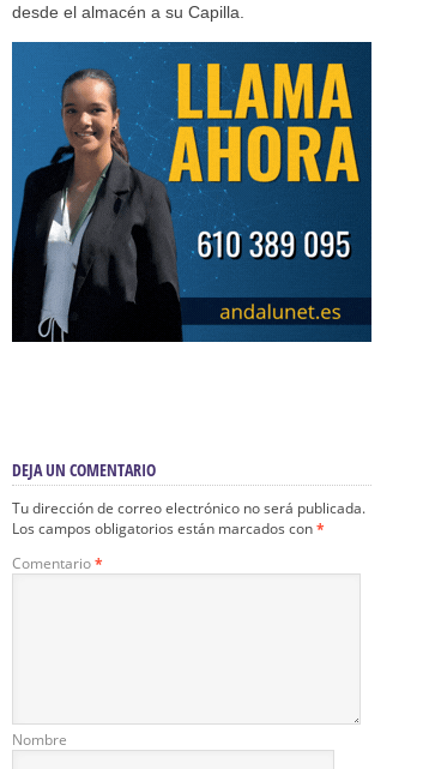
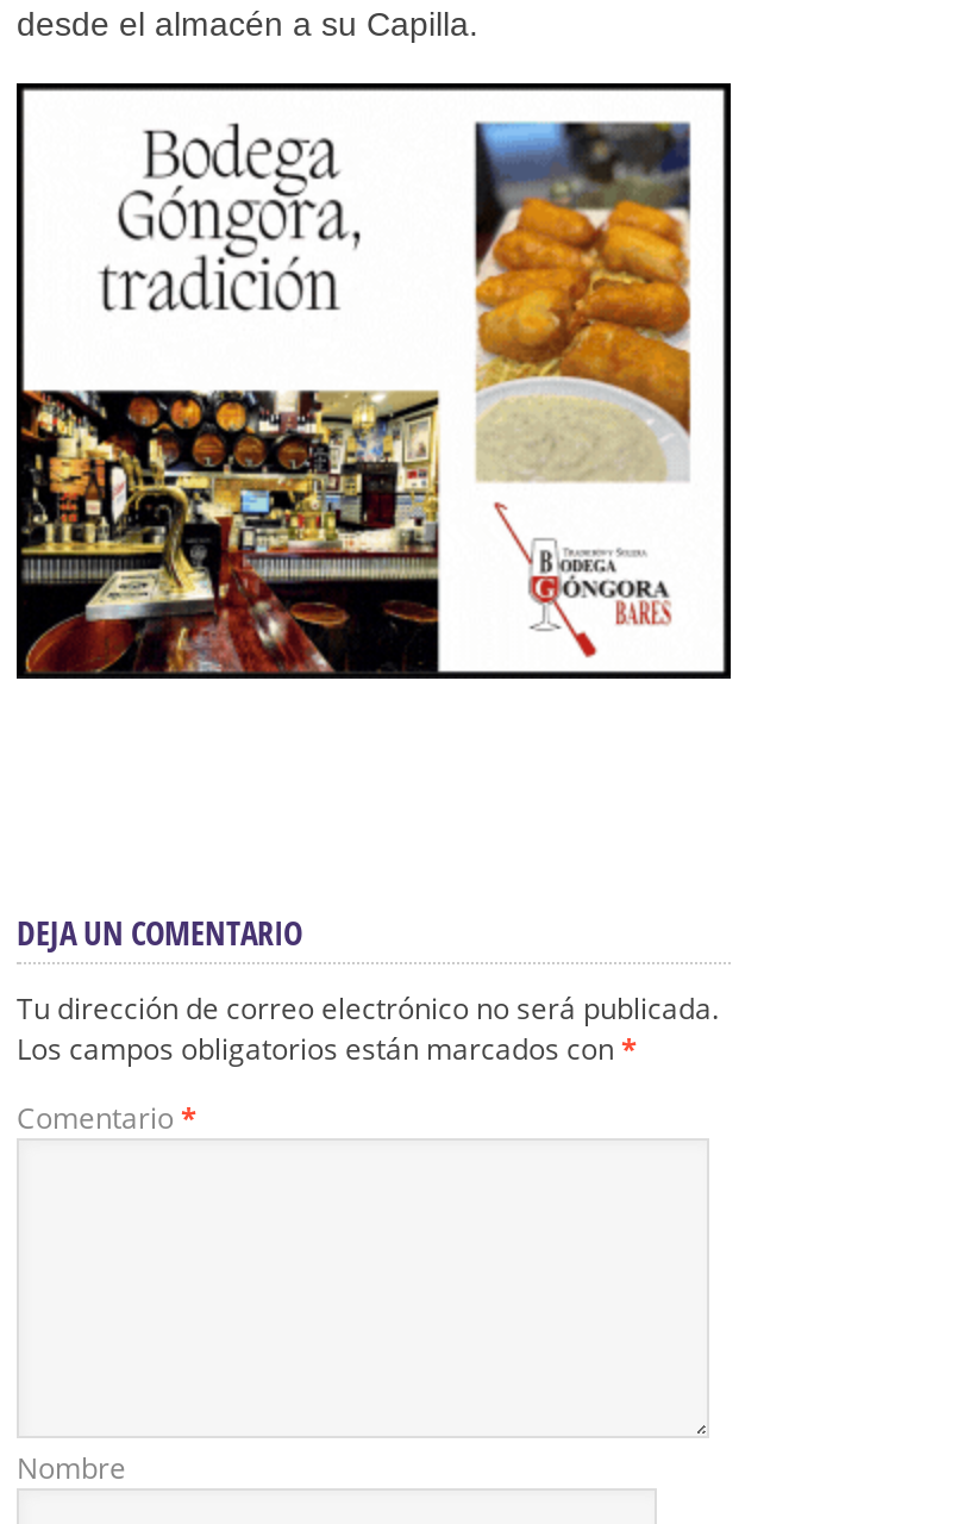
[11,41,371,343] [image] -> [14,81,731,681] [image]

